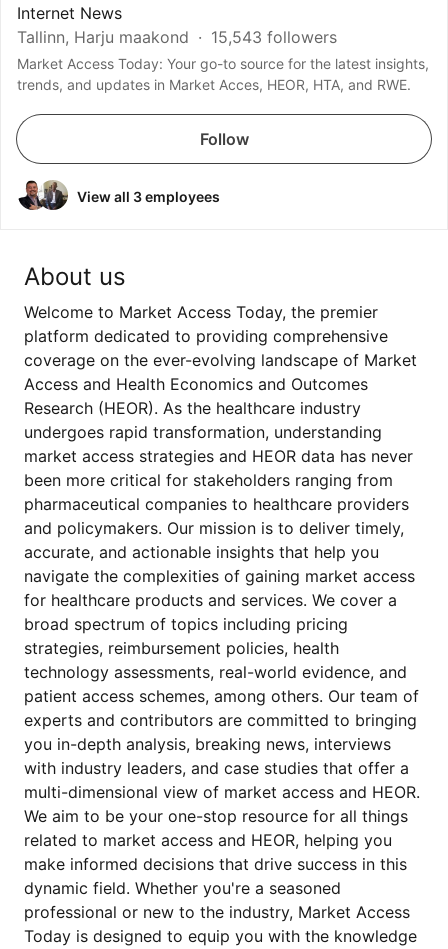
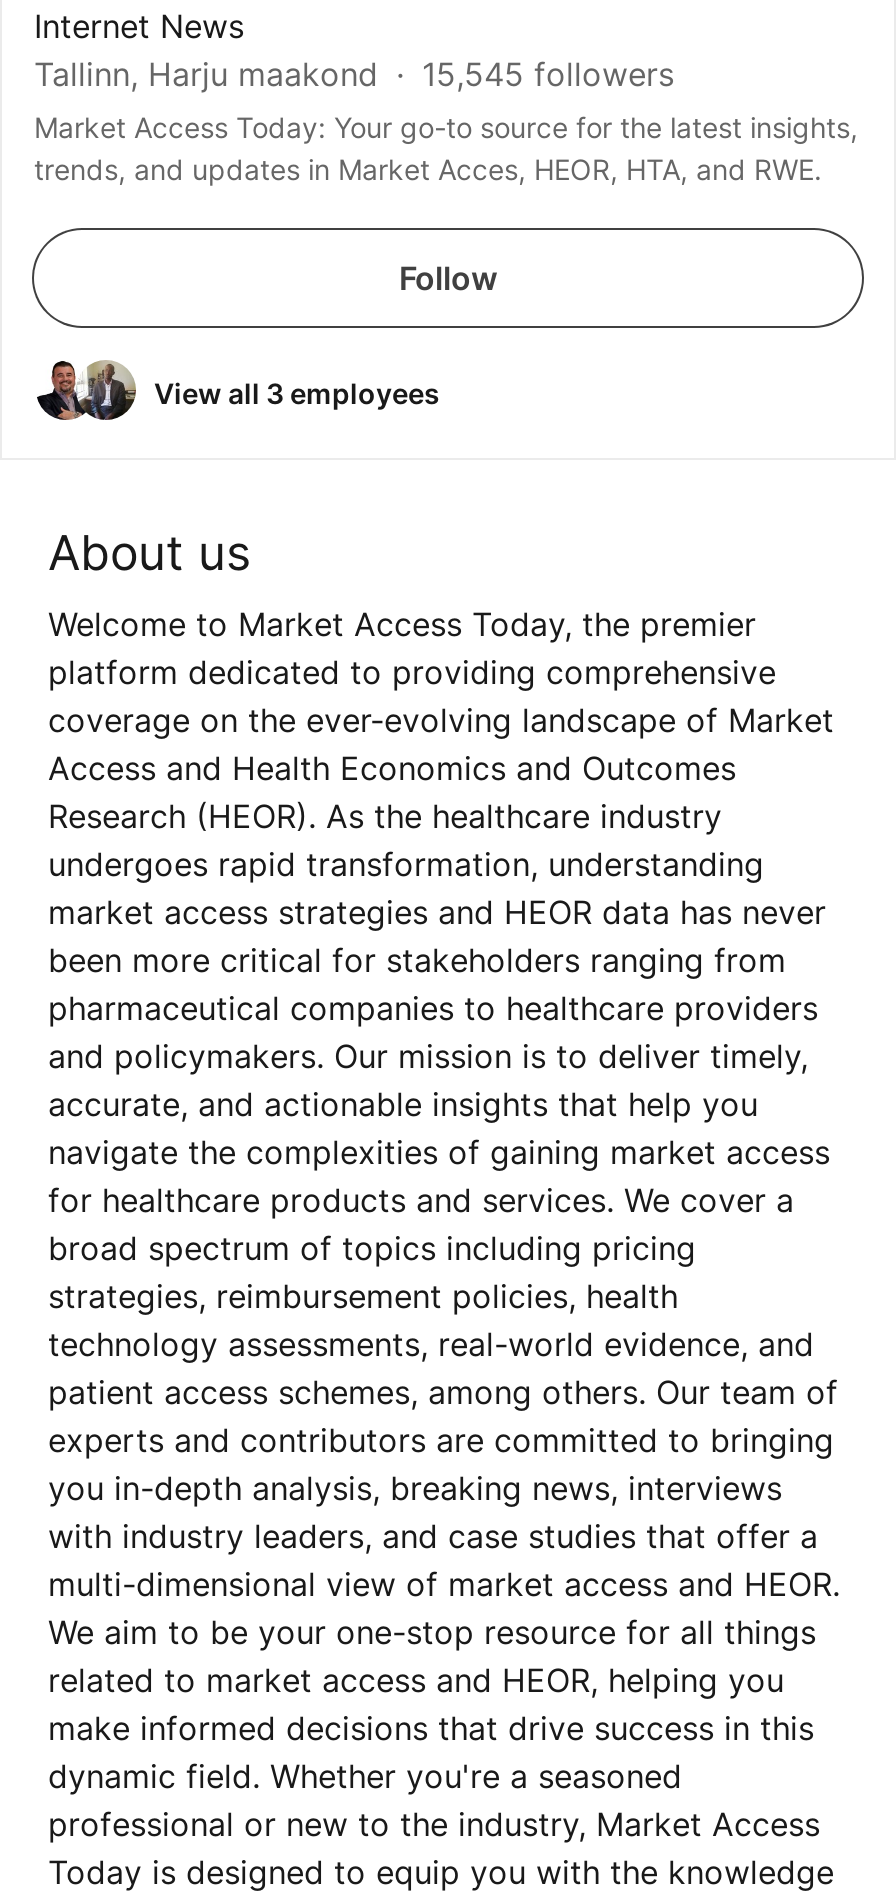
[17,27,337,47] Tallinn, Harju maakond 15,543 followers -> [34,54,674,94] Tallinn, Harju maakond 15,545 followers

